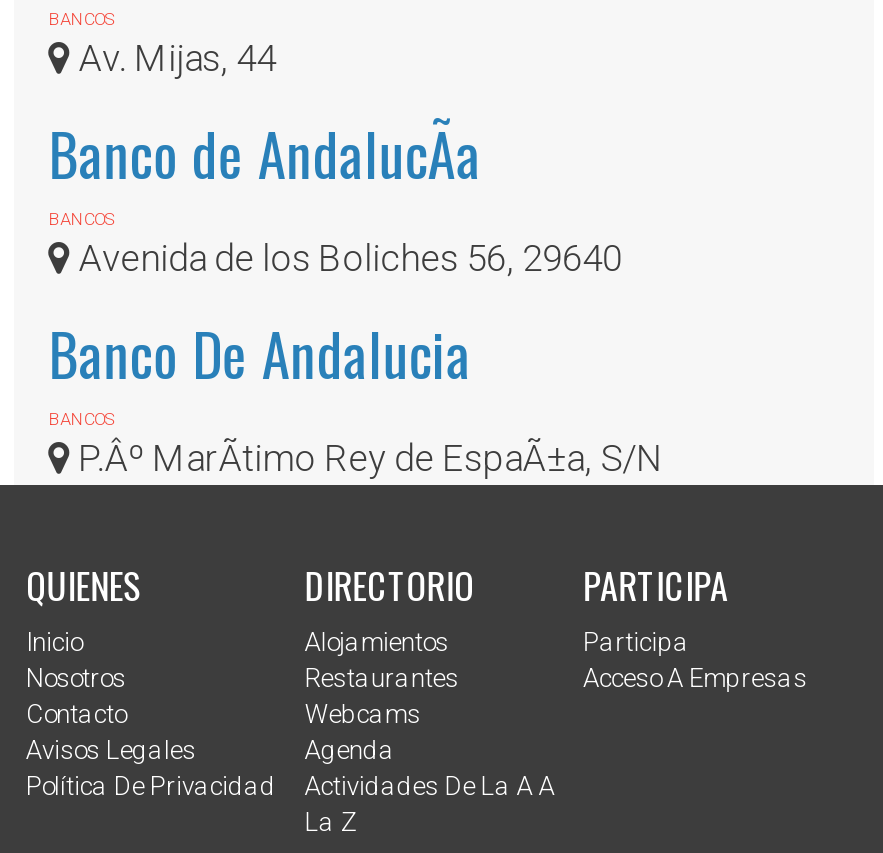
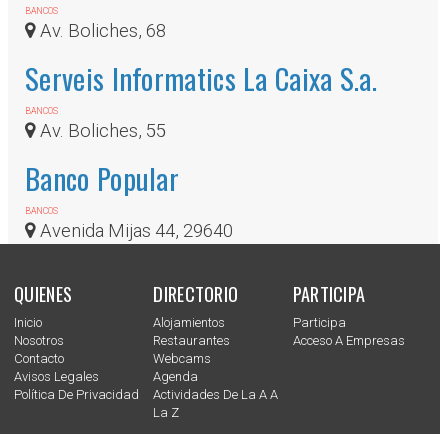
[48,37,481,195] Av. Mijas, 44 | Banco de AndalucÃa -> [25,20,377,99] Av. Boliches, 68 | Serveis Informatics La Caixa S.a.
[48,237,622,395] Avenida de los Boliches 56, 29640 | Banco De Andalucia -> [25,120,179,199] Av. Boliches, 55 | Banco Popular
[70,437,664,479] P.Âº MarÃtimo Rey de EspaÃ±a, S/N -> [36,220,233,241] Avenida Mijas 44, 29640

